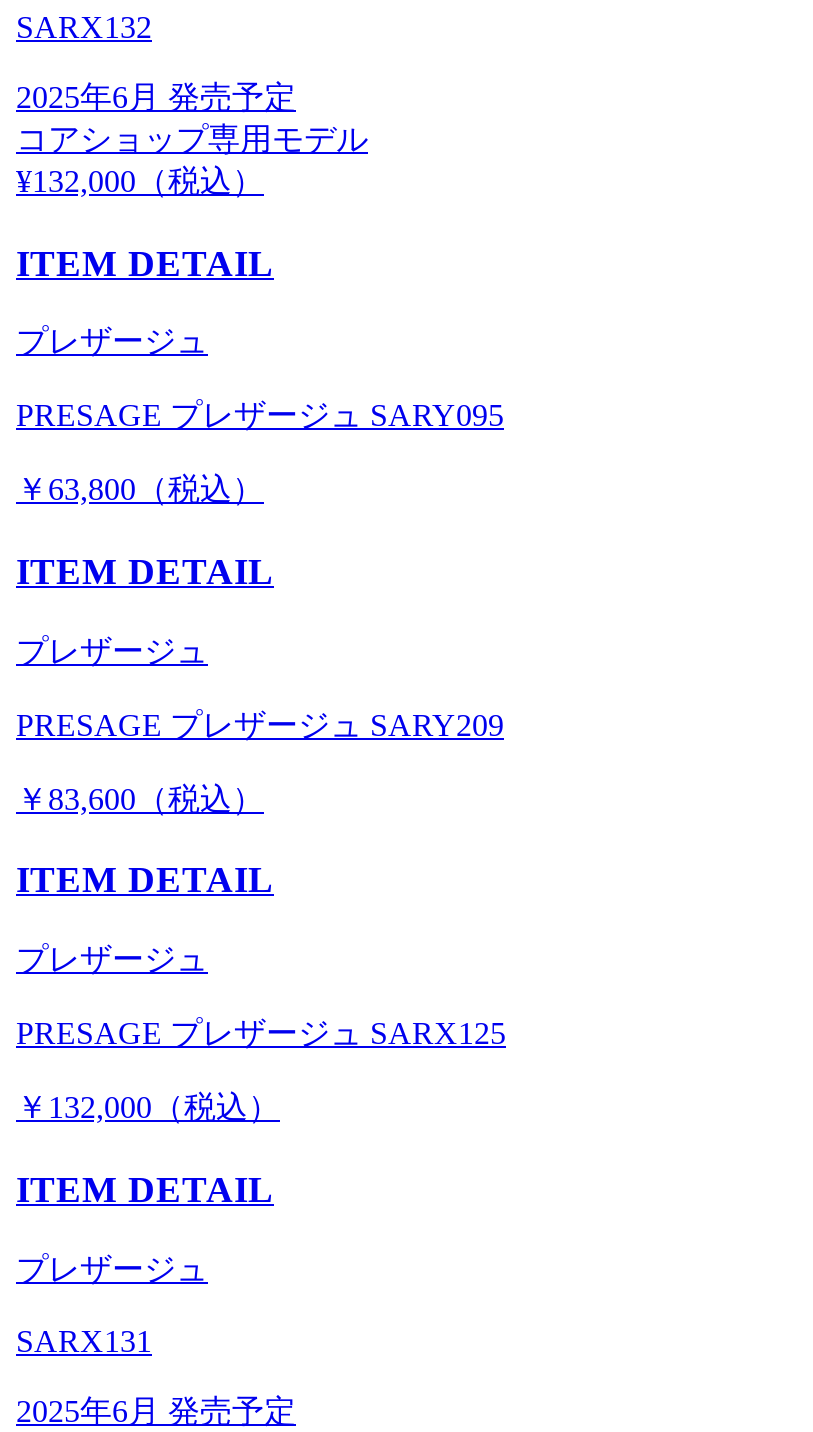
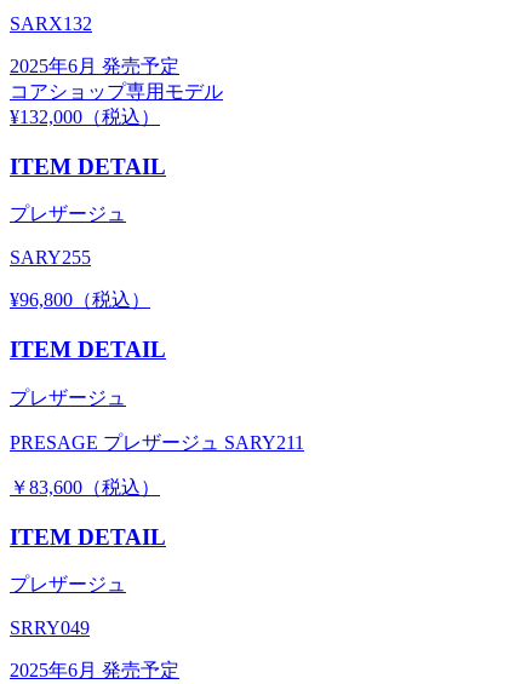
[16,399,504,433] PRESAGE プレザージュ SARY095 -> [10,247,91,268] SARY255
[16,473,264,507] ￥63,800（税込） -> [10,290,150,310] ¥96,800（税込）
[16,708,504,742] PRESAGE プレザージュ SARY209 -> [10,432,304,453] PRESAGE プレザージュ SARY211
[16,1017,506,1357] PRESAGE プレザージュ SARX125 | ￥132,000（税込） | ITEM DETAIL | プレザージュ | SARX131 -> [10,618,90,638] SRRY049

